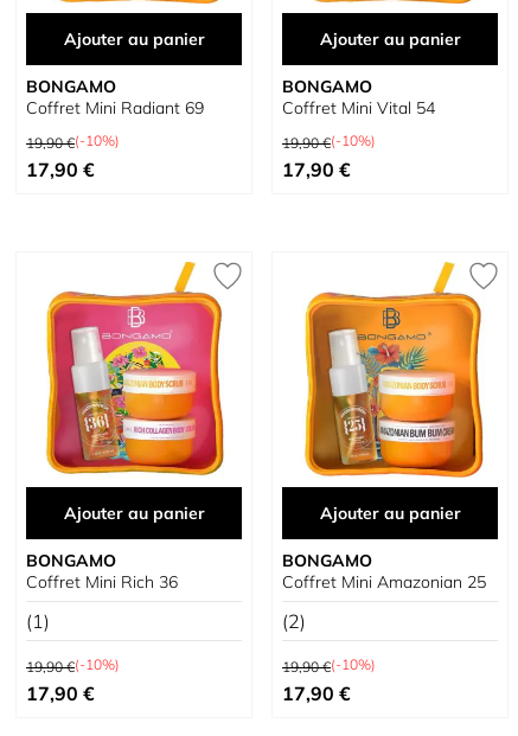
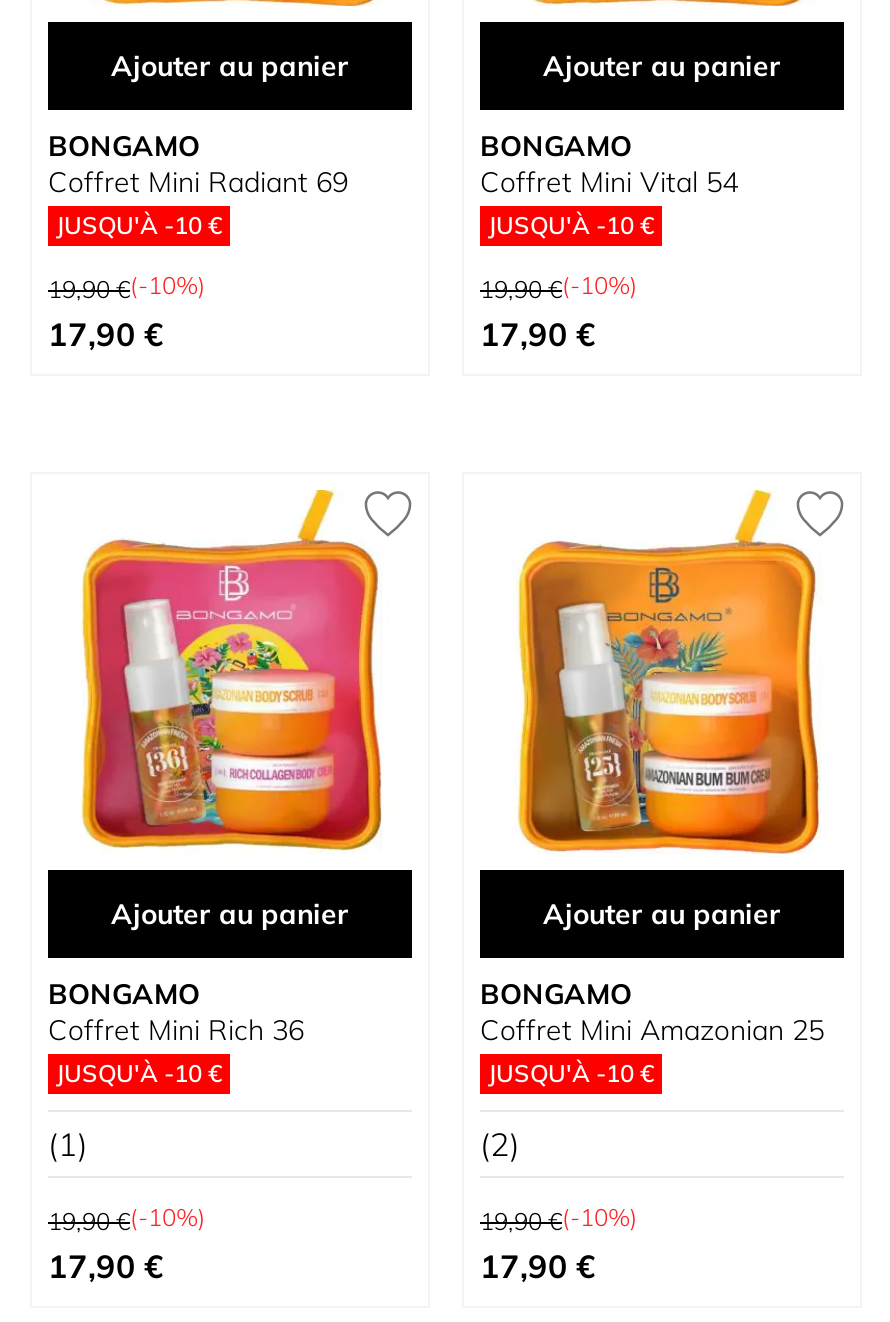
none -> [56,210,222,240] JUSQU'À -10 €
none -> [488,210,654,240] JUSQU'À -10 €
none -> [56,1058,222,1088] JUSQU'À -10 €
none -> [488,1058,654,1088] JUSQU'À -10 €

